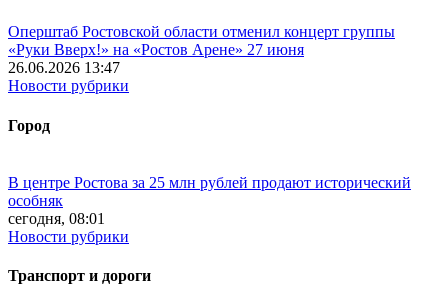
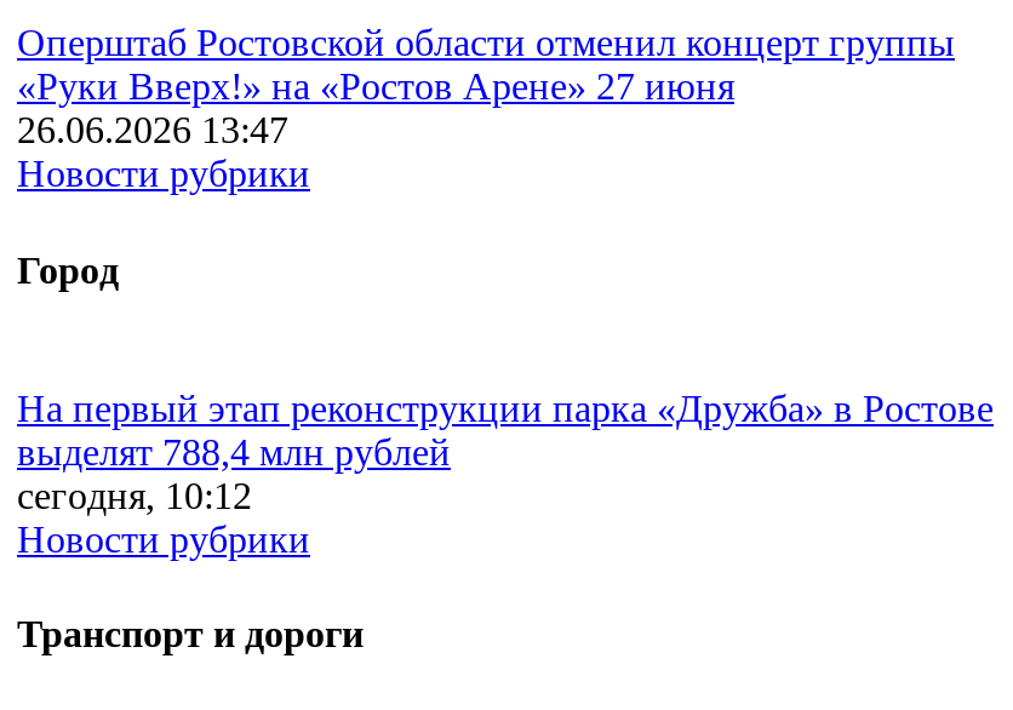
[8,174,411,227] В центре Ростова за 25 млн рублей продают исторический | особняк | сегодня, 08:01 -> [17,387,994,516] На первый этап реконструкции парка «Дружба» в Ростове | выделят 788,4 млн рублей | сегодня, 10:12

